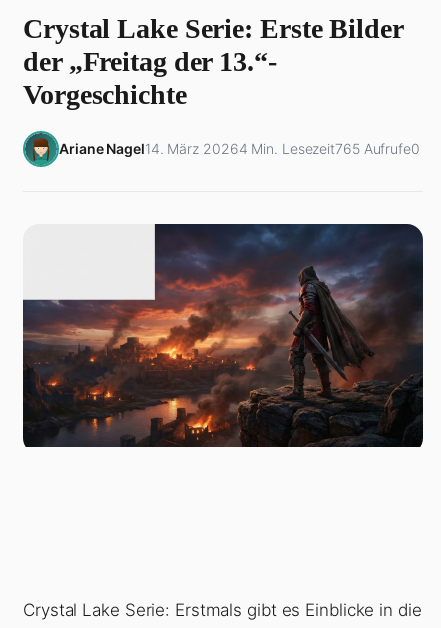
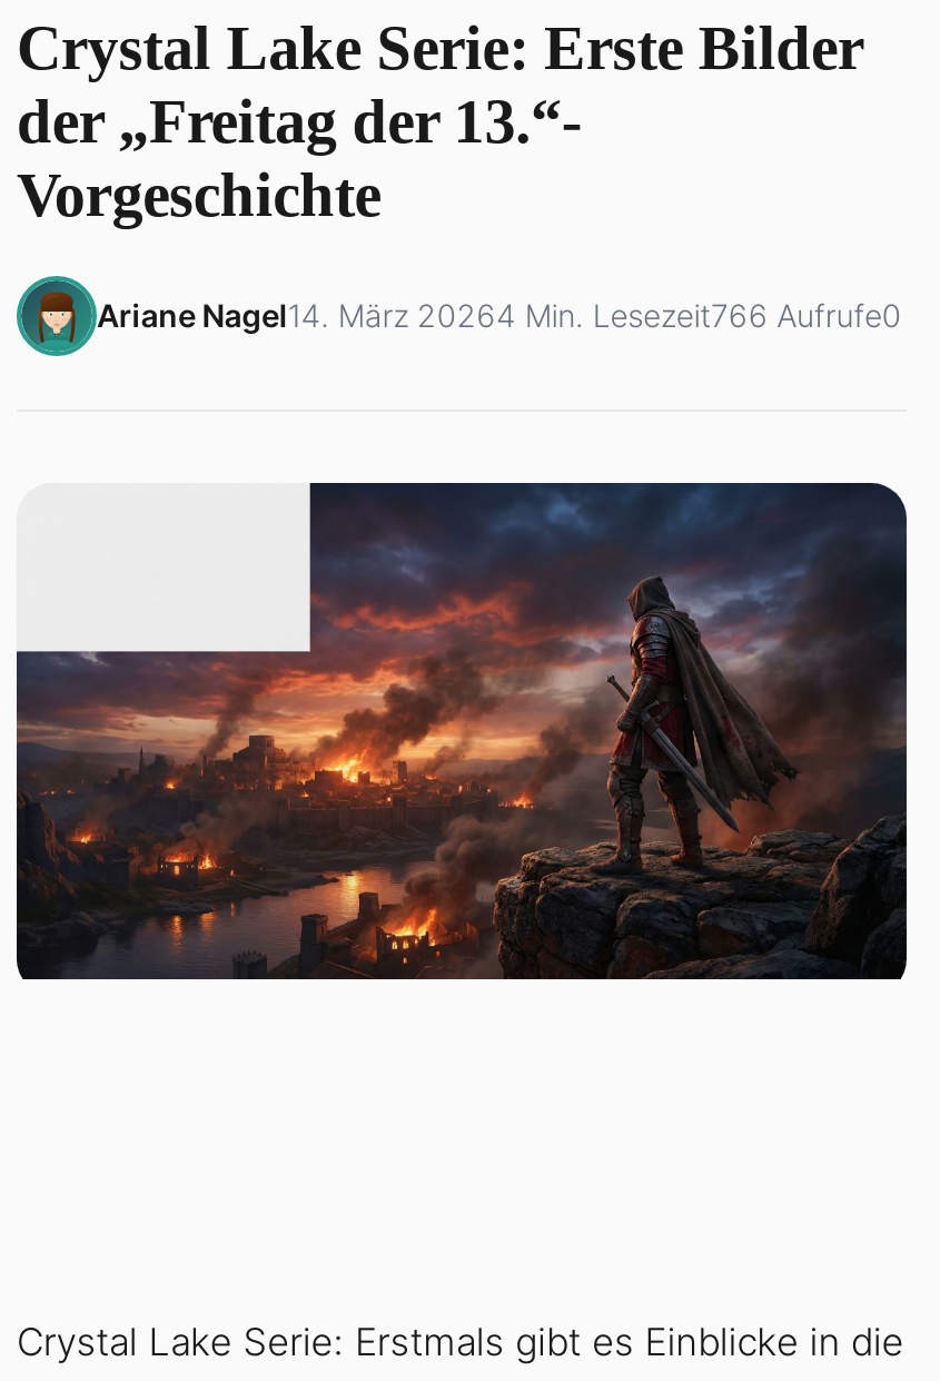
[59,140,420,157] Ariane Nagel14. März 20264 Min. Lesezeit765 Aufrufe0 -> [97,296,902,334] Ariane Nagel14. März 20264 Min. Lesezeit766 Aufrufe0

